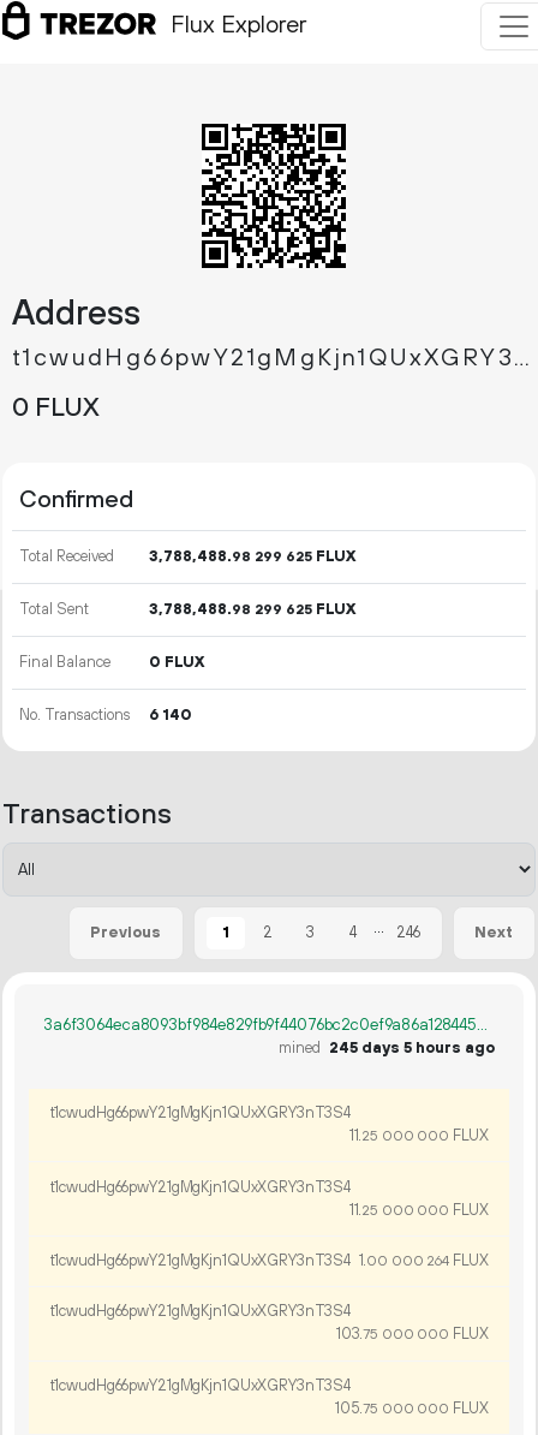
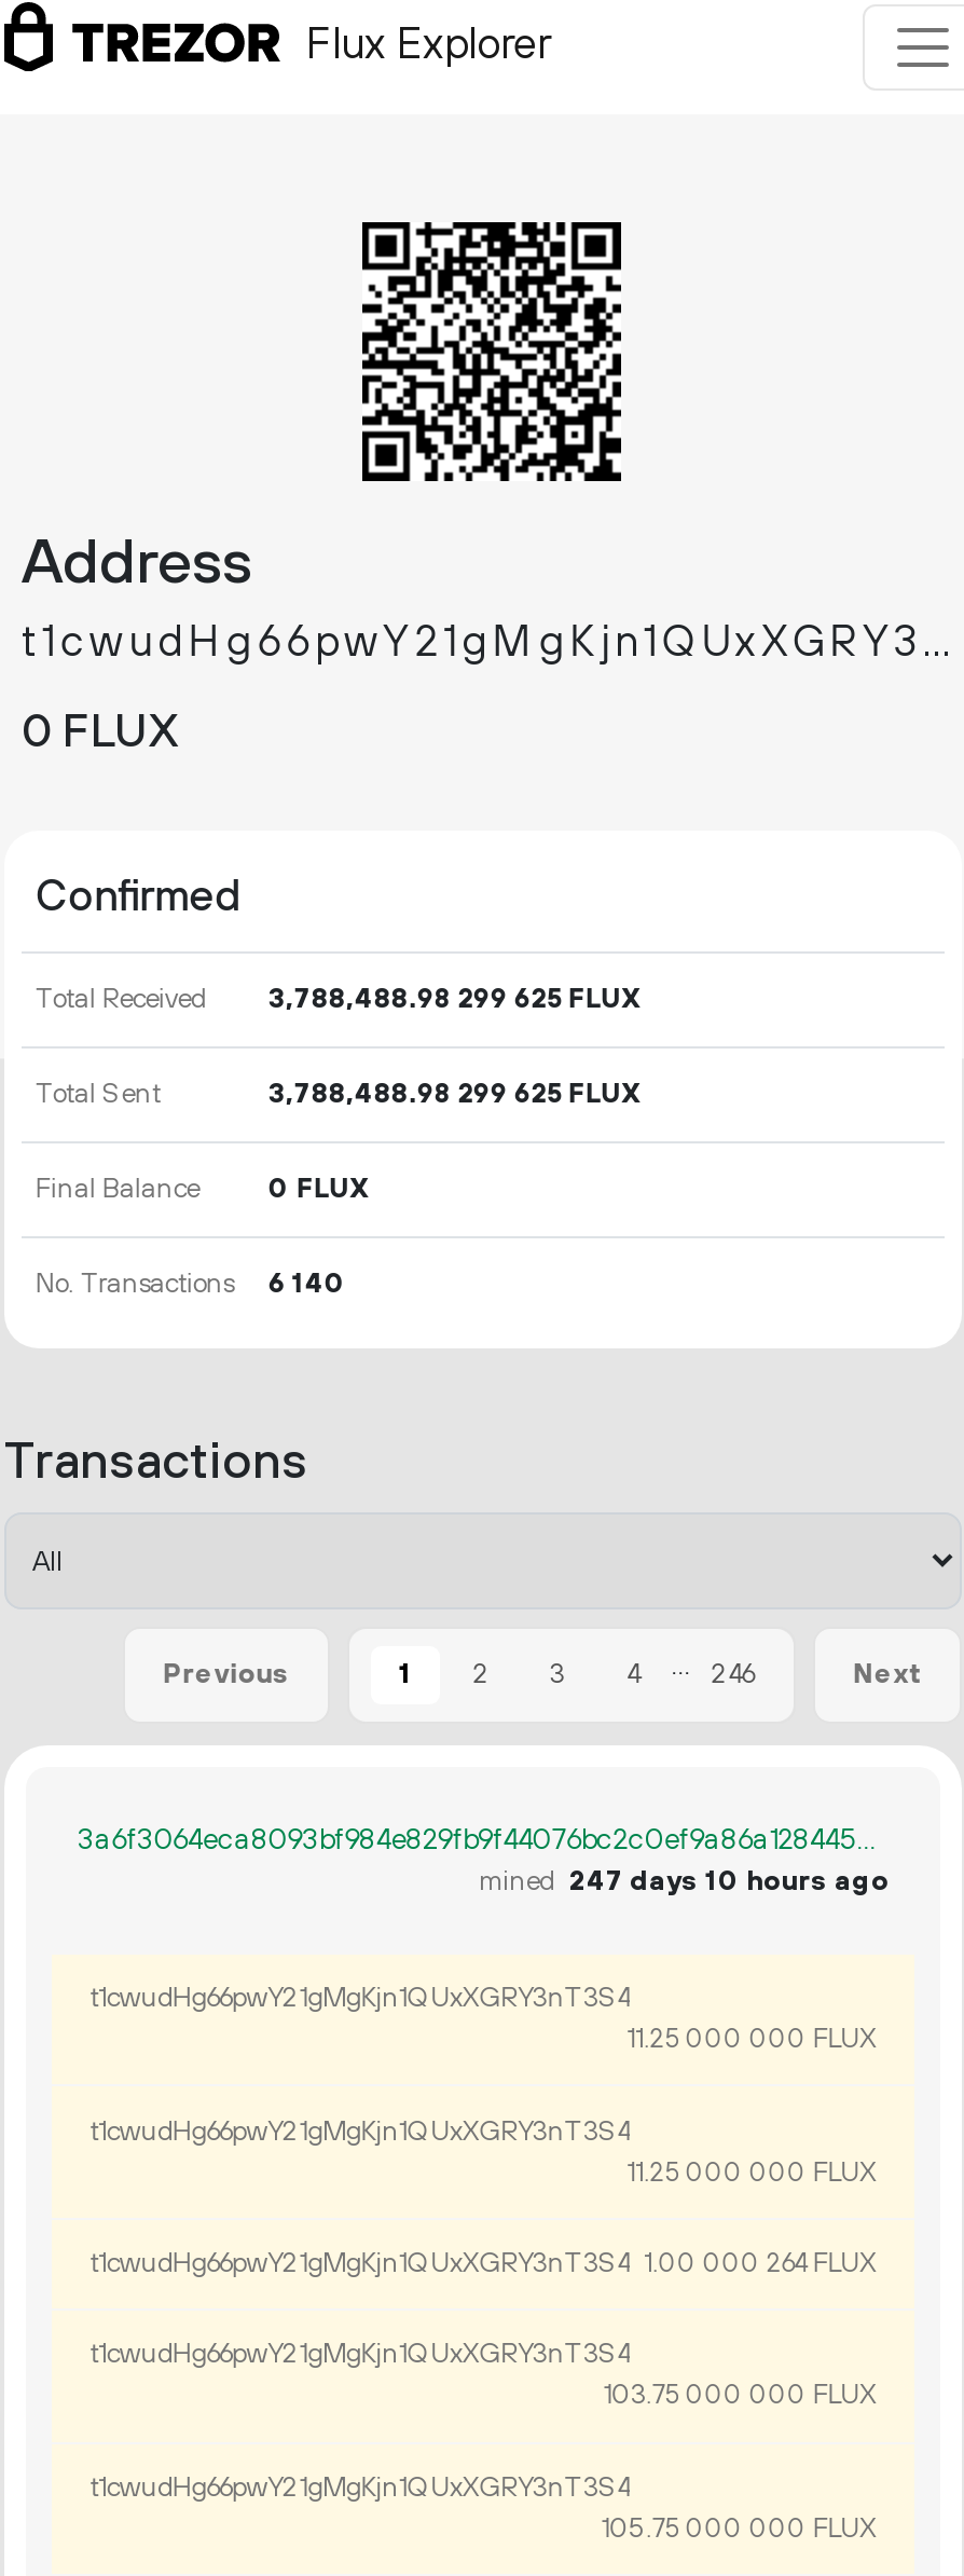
[279,1038,495,1058] mined 245 days 5 hours ago -> [479,1864,889,1899] mined 247 days 10 hours ago

